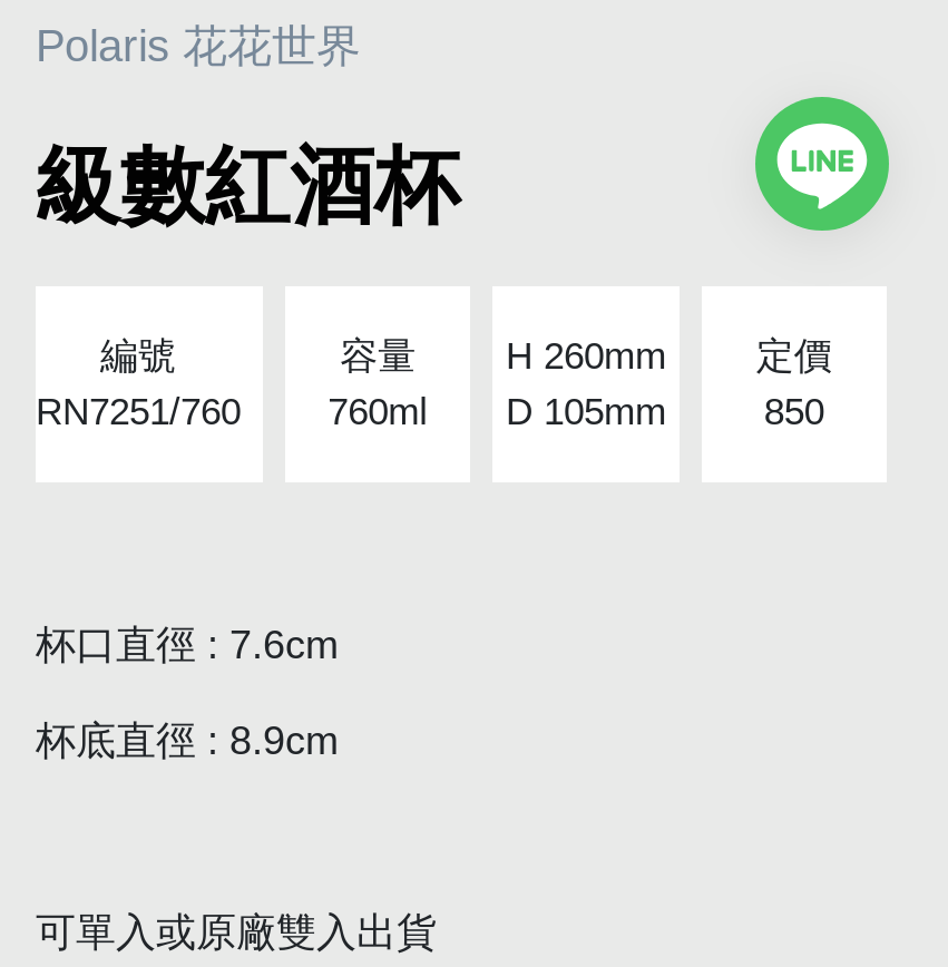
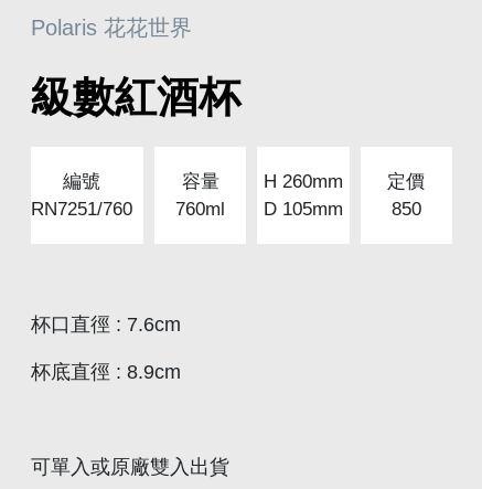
[753,95,891,233] [image] -> none

